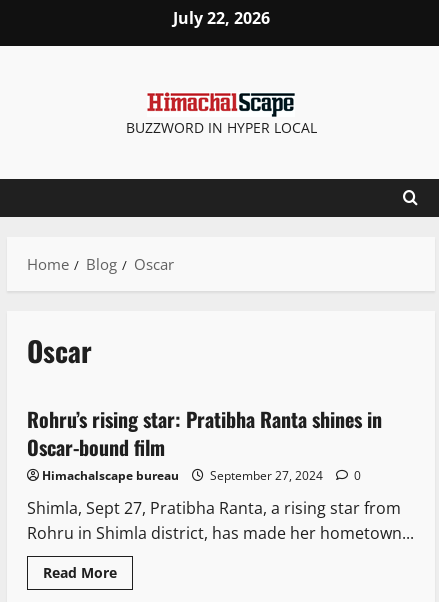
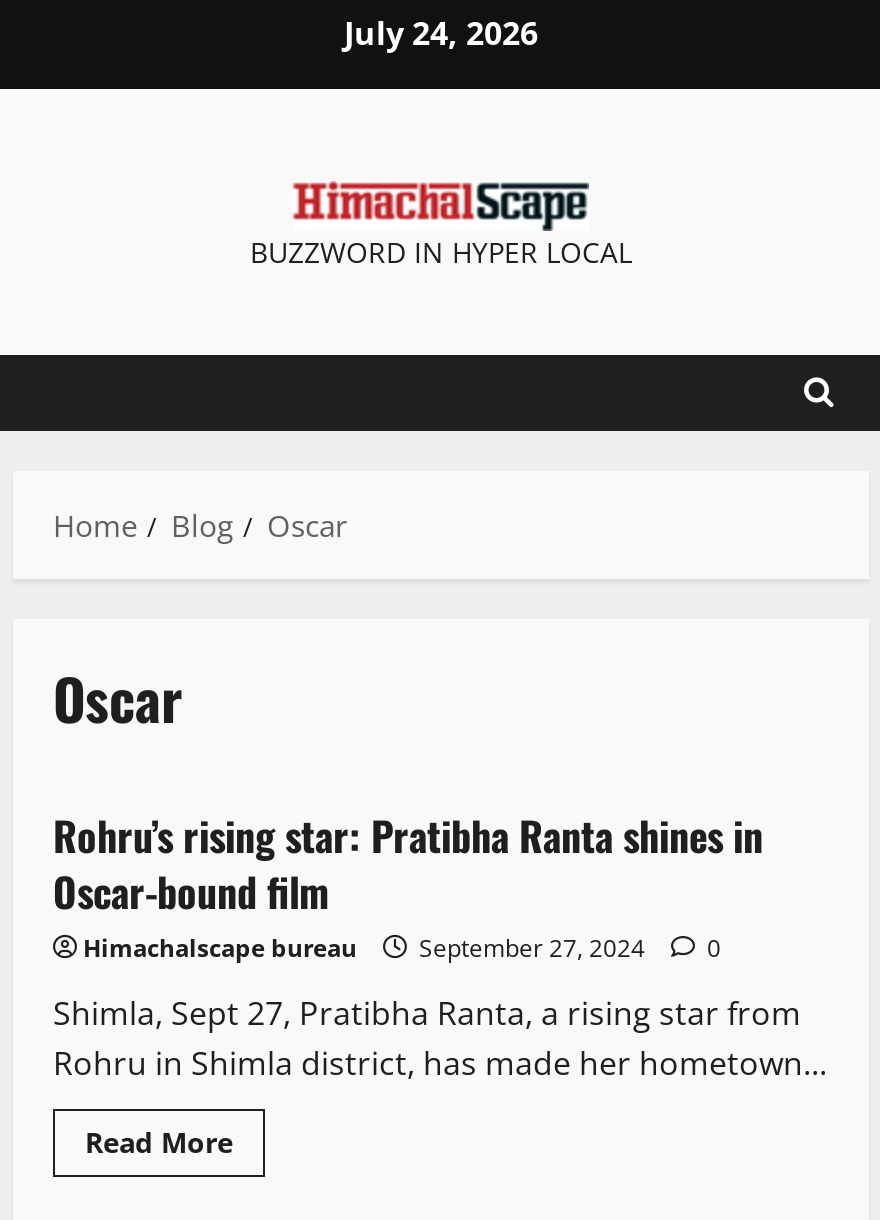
[172,7,269,29] July 22, 2026 -> [344,11,538,55] July 24, 2026

